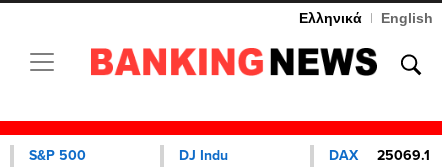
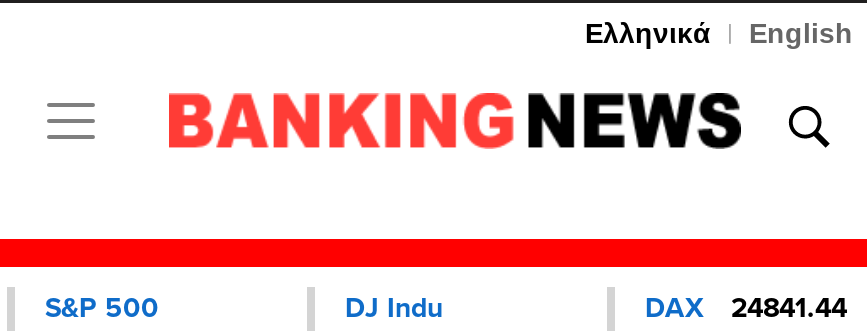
[329,147,430,164] DAX 25069.1 -> [645,291,847,325] DAX 24841.44

